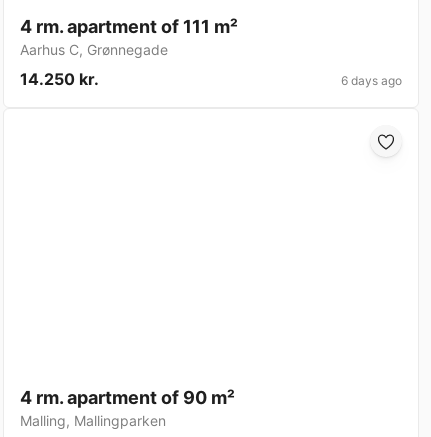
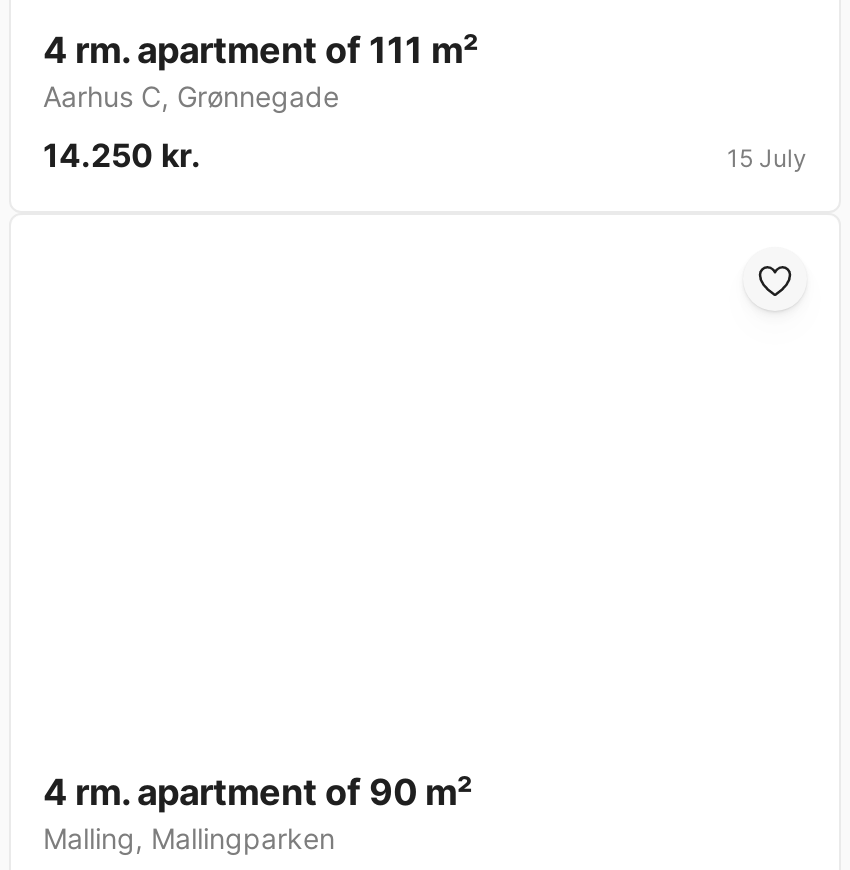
[341,73,402,88] 6 days ago -> [727,144,807,174] 15 July

